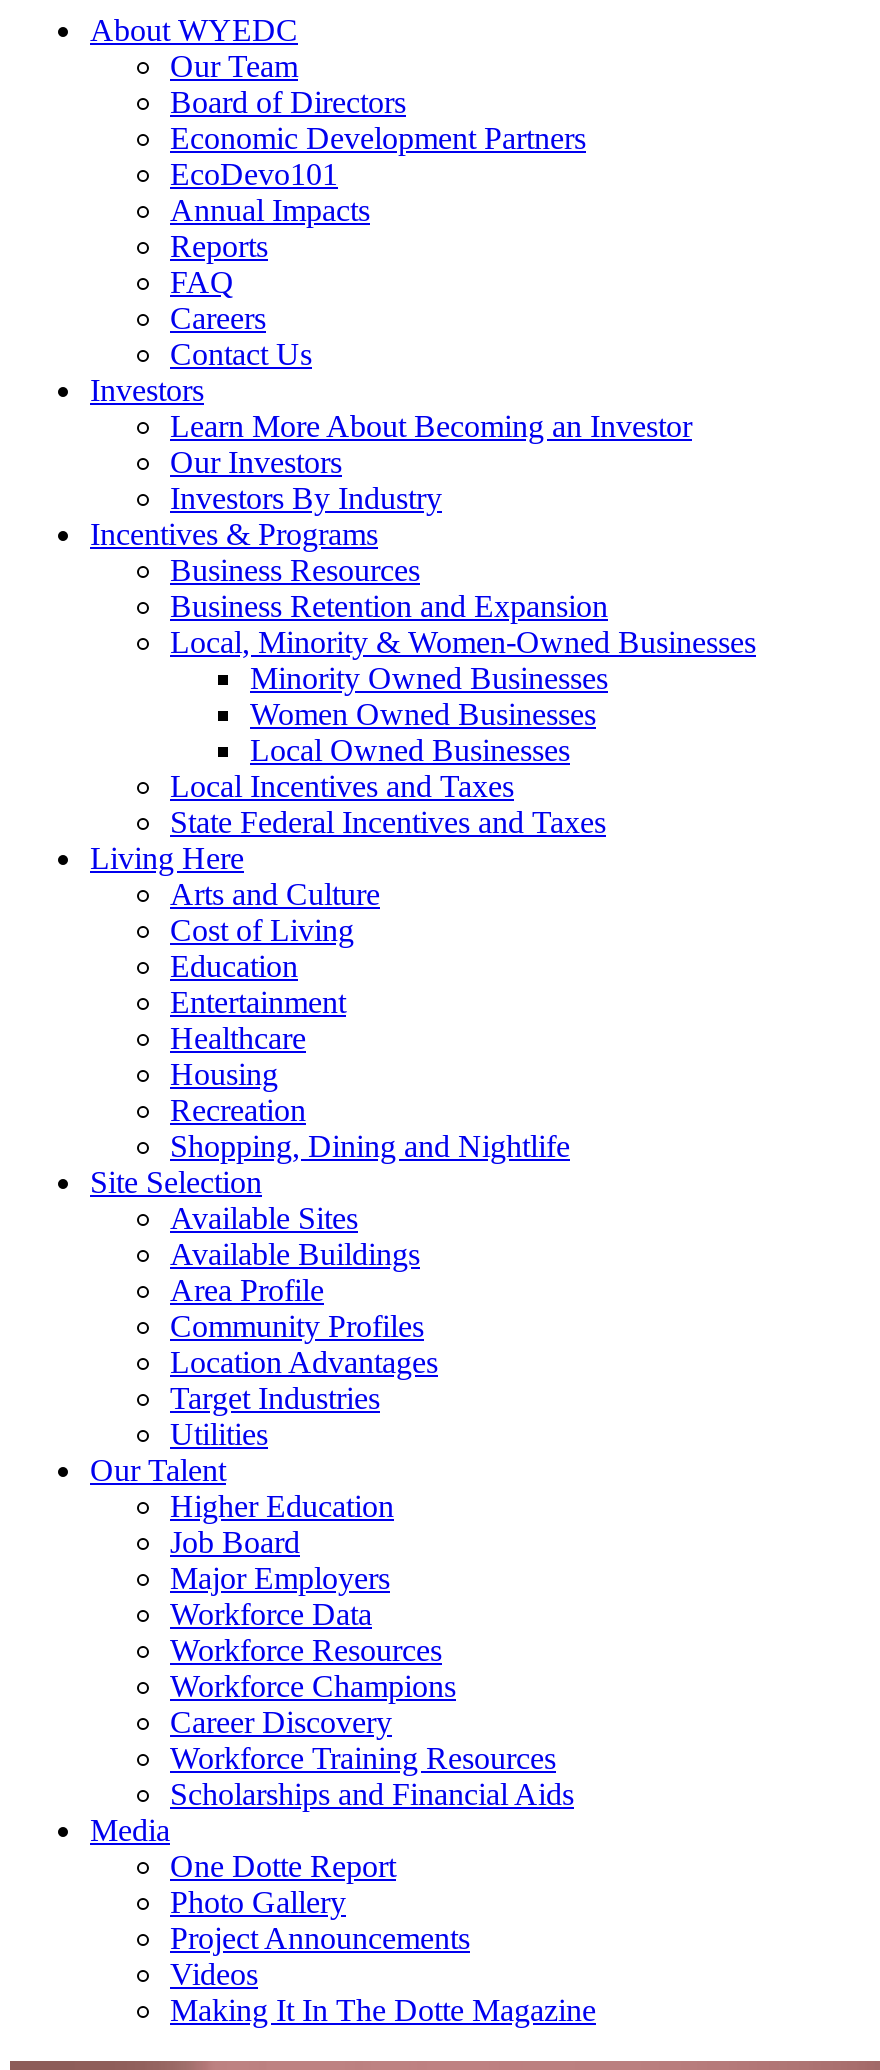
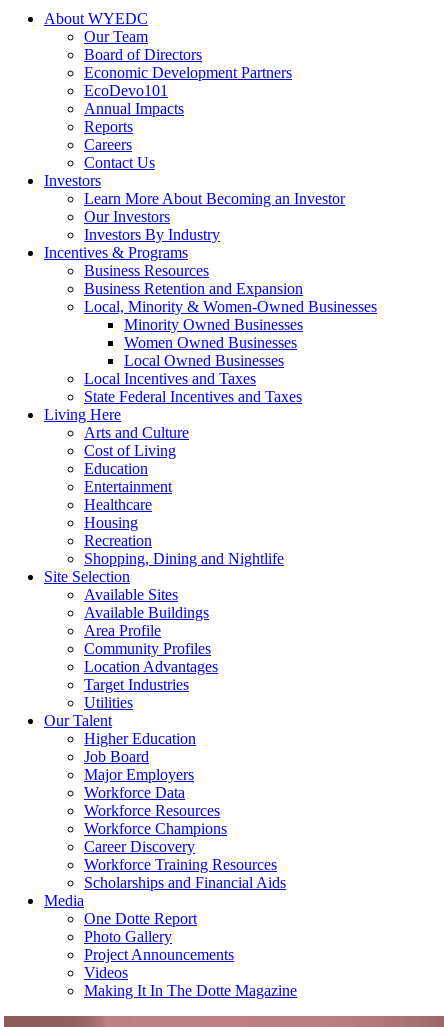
[170,265,234,299] FAQ -> none

